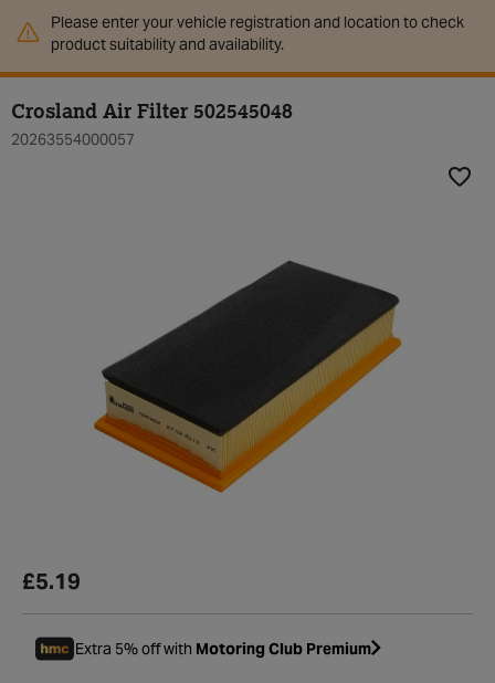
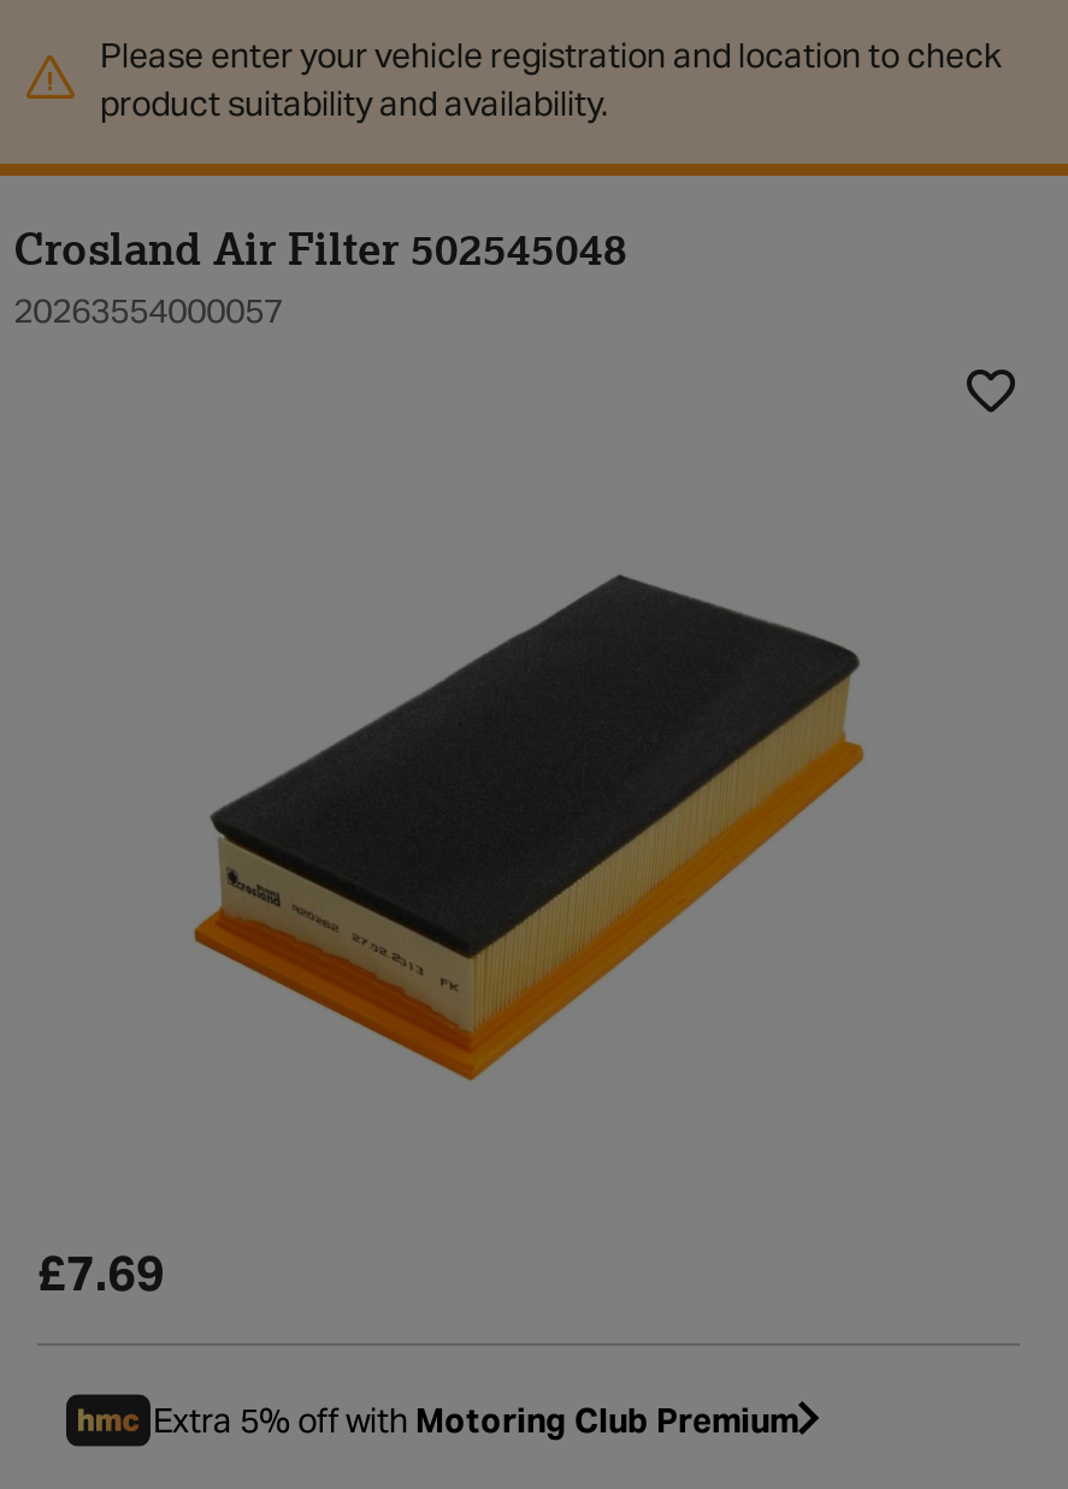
[22,567,81,595] £5.19 -> [37,1242,165,1304] £7.69

